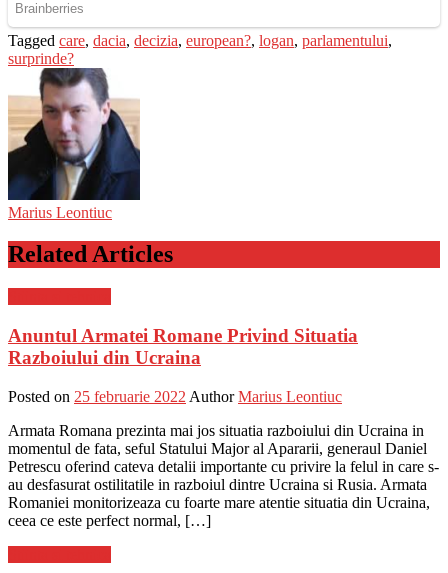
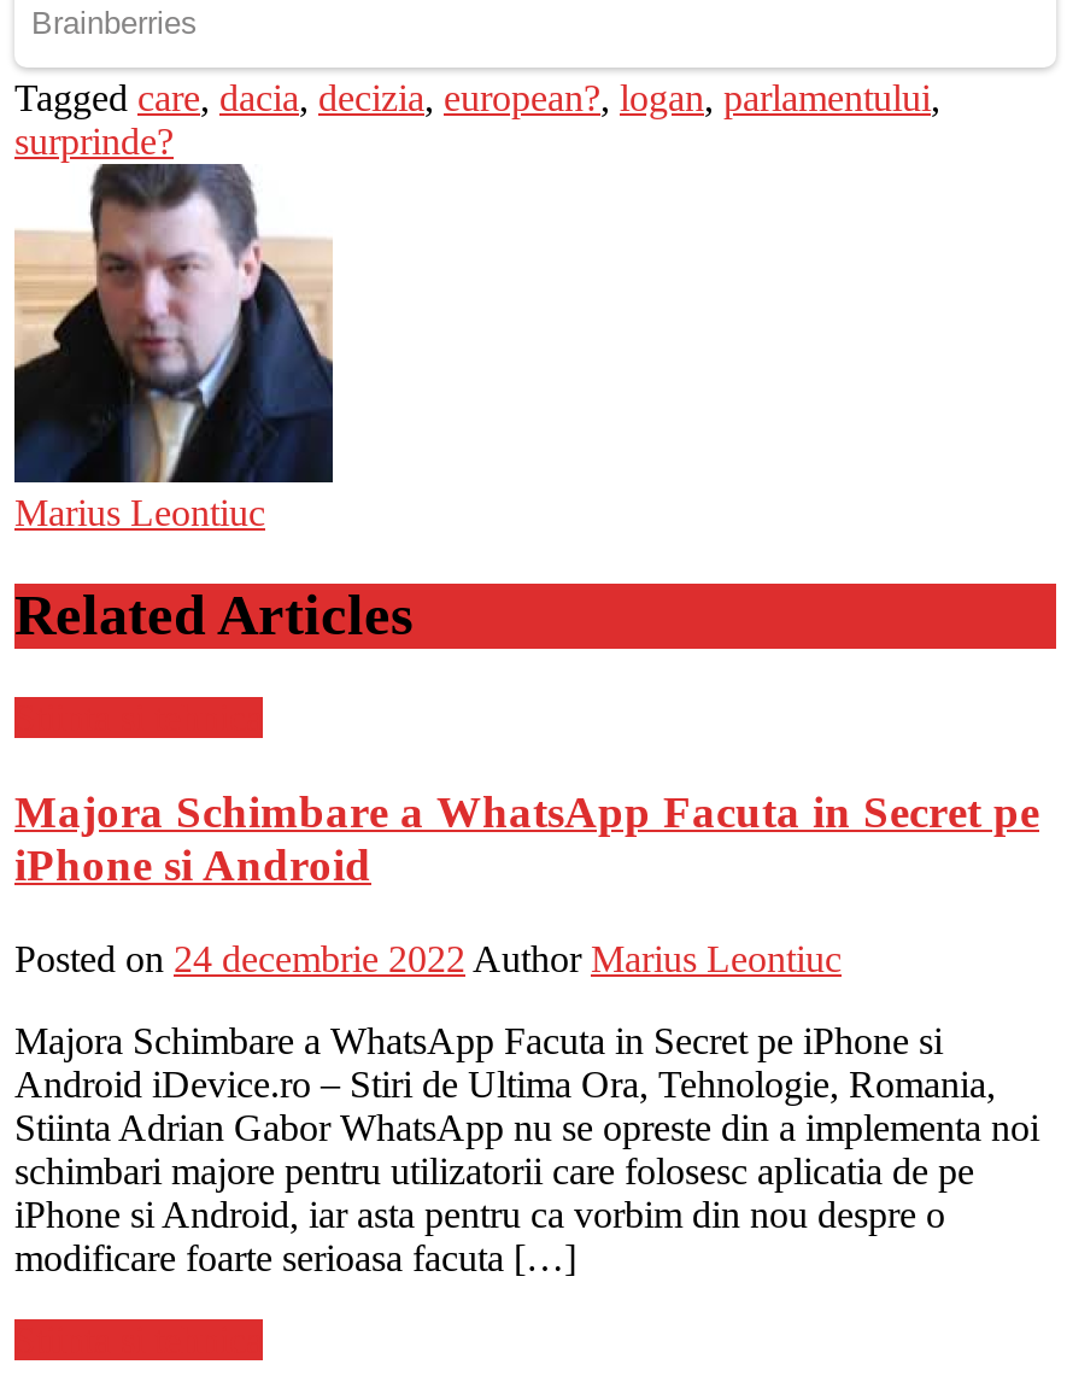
[8,325,358,368] Anuntul Armatei Romane Privind Situatia | Razboiului din Ucraina -> [14,787,1039,890] Majora Schimbare a WhatsApp Facuta in Secret pe | iPhone si Android
[8,388,342,405] Posted on 25 februarie 2022 Author Marius Leontiuc -> [14,938,842,979] Posted on 24 decembrie 2022 Author Marius Leontiuc
[8,422,439,529] Armata Romana prezinta mai jos situatia razboiului din Ucraina in | momentul de fata, seful Statului Major al Apararii, generaul Daniel | Petrescu oferind cateva detalii importante cu privire la felul in care s- | au desfasurat ostilitatile in razboiul dintre Ucraina si Rusia. Armata | Romaniei monitorizeaza cu foarte mare atentie situatia din Ucraina, | ceea ce este perfect normal, […] -> [14,1020,1039,1278] Majora Schimbare a WhatsApp Facuta in Secret pe iPhone si | Android iDevice.ro – Stiri de Ultima Ora, Tehnologie, Romania, | Stiinta Adrian Gabor WhatsApp nu se opreste din a implementa noi | schimbari majore pentru utilizatorii care folosesc aplicatia de pe | iPhone si Android, iar asta pentru ca vorbim din nou despre o | modificare foarte serioasa facuta […]

